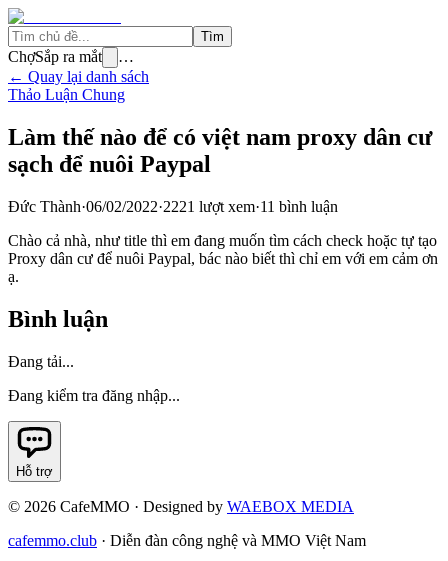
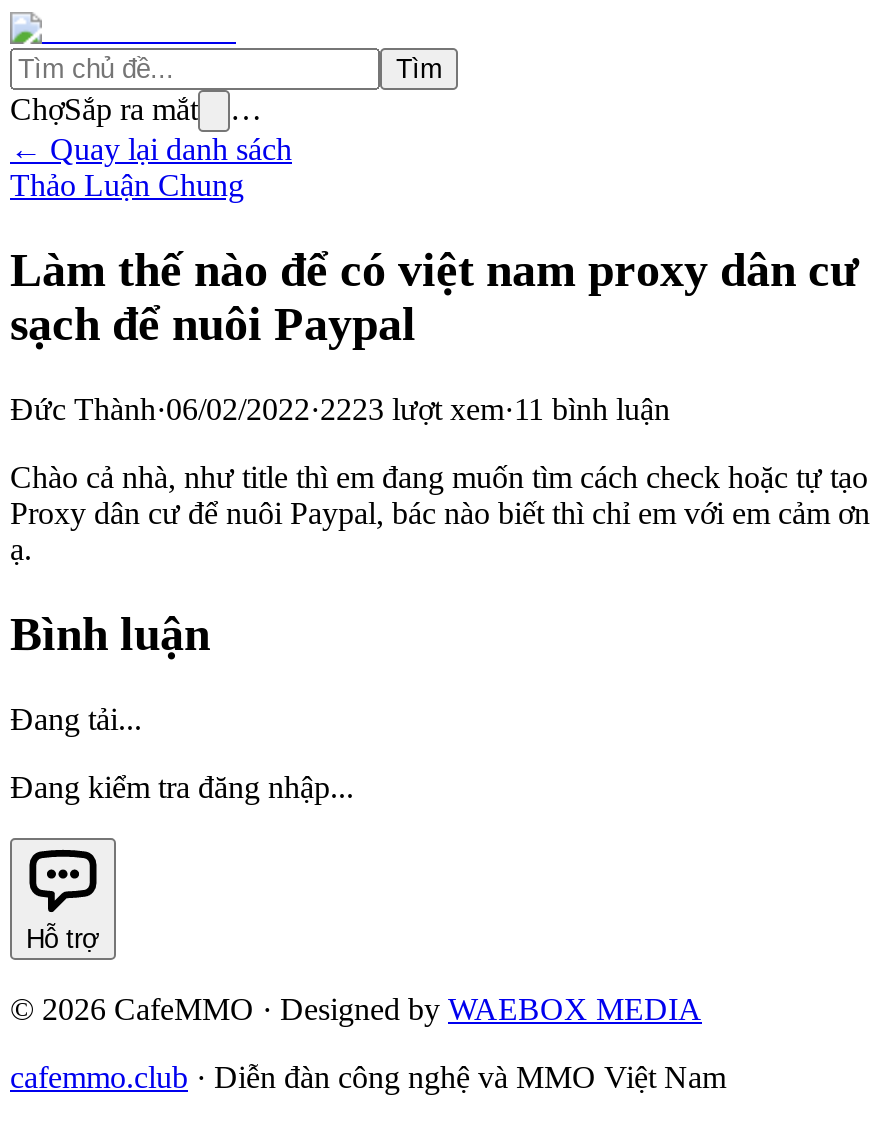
[8,198,338,215] Đức Thành·06/02/2022·2221 lượt xem · 11 bình luận -> [10,392,670,426] Đức Thành·06/02/2022·2223 lượt xem · 11 bình luận

